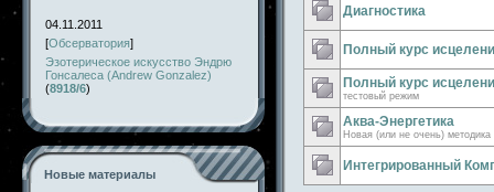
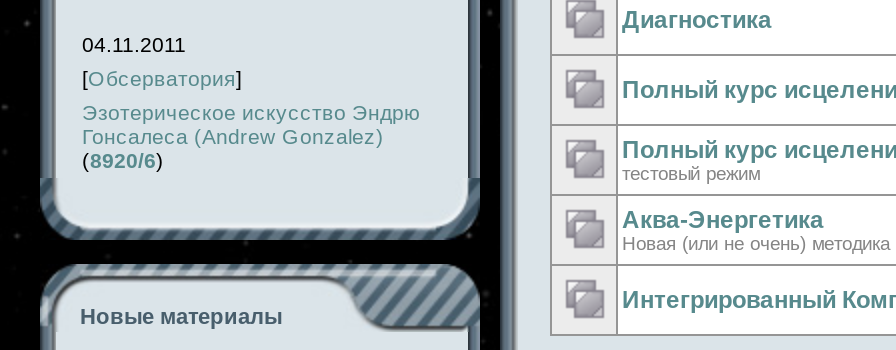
[45,82,90,95] (8918/6) -> [82,148,164,172] (8920/6)

